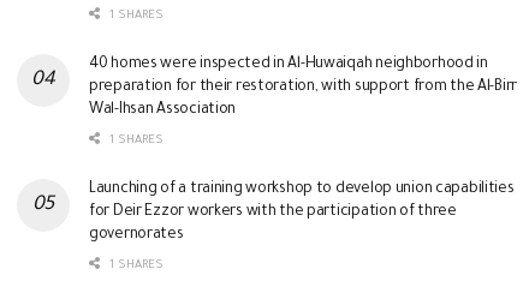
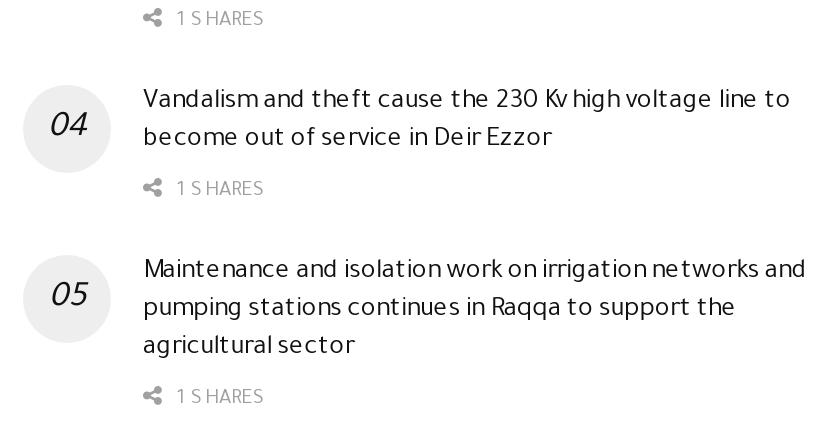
[89,56,517,119] 40 homes were inspected in Al-Huwaiqah neighborhood in | preparation for their restoration, with support from the Al-Birr | Wal-Ihsan Association -> [143,88,791,154] Vandalism and theft cause the 230 Kv high voltage line to | become out of service in Deir Ezzor
[89,181,514,243] Launching of a training workshop to develop union capabilities | for Deir Ezzor workers with the participation of three | governorates -> [143,258,807,362] Maintenance and isolation work on irrigation networks and | pumping stations continues in Raqqa to support the | agricultural sector

